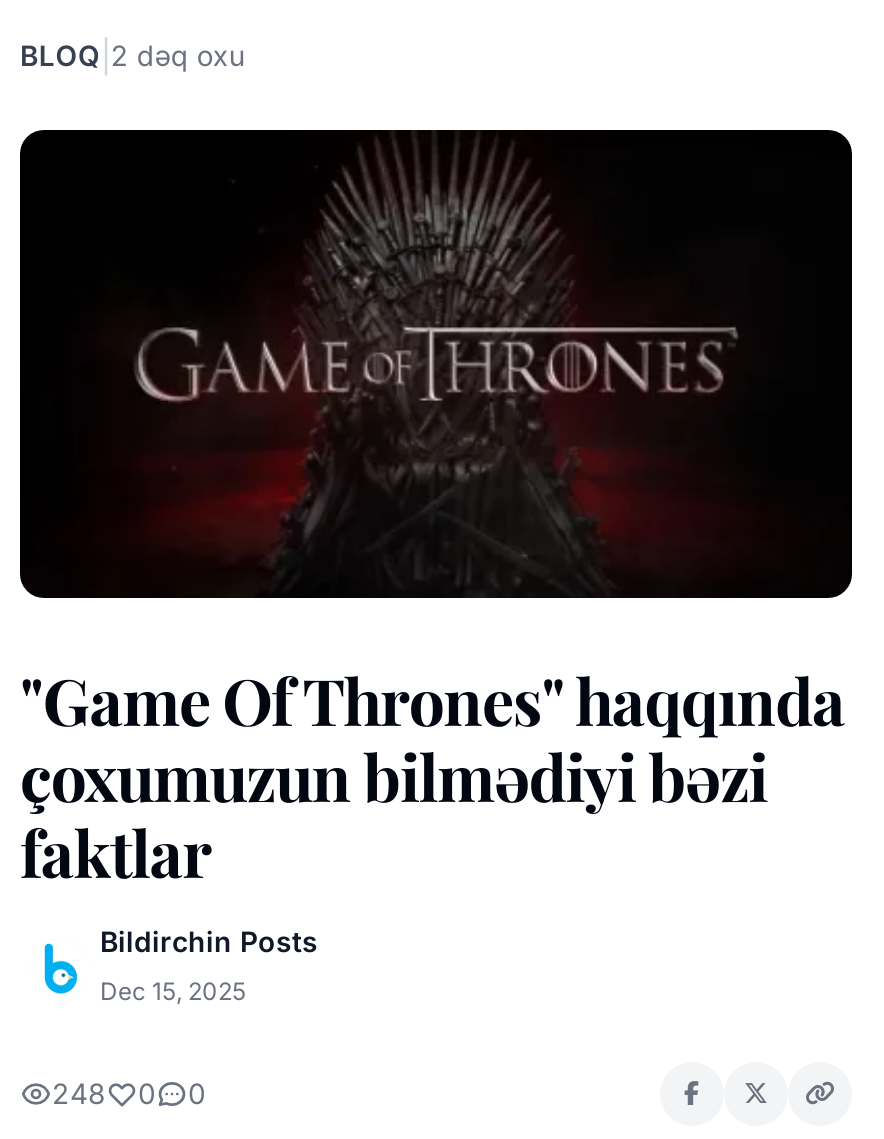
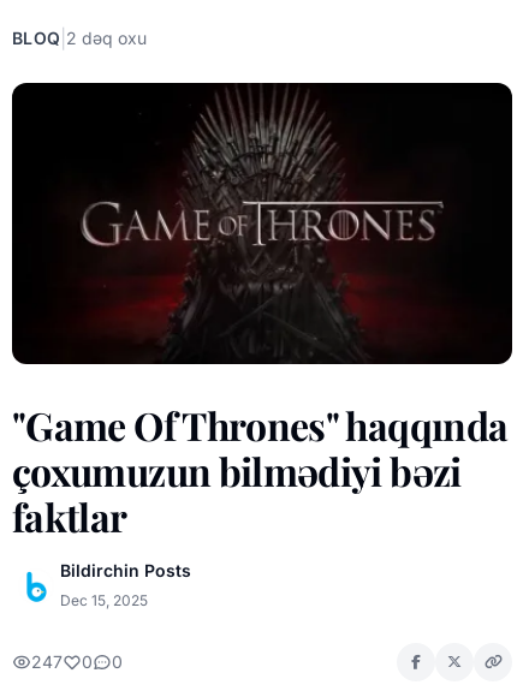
[52,1076,206,1110] 248 0 0 -> [31,651,123,672] 247 0 0

